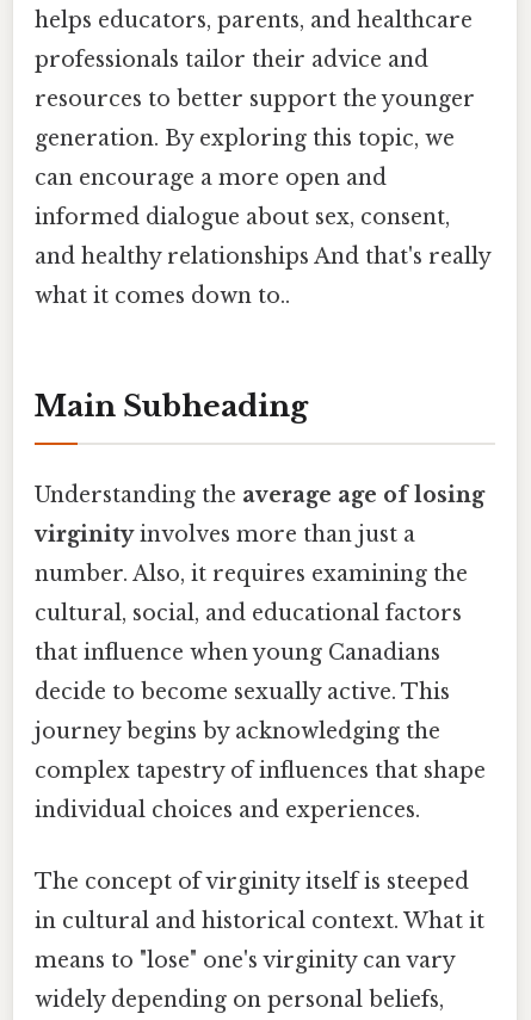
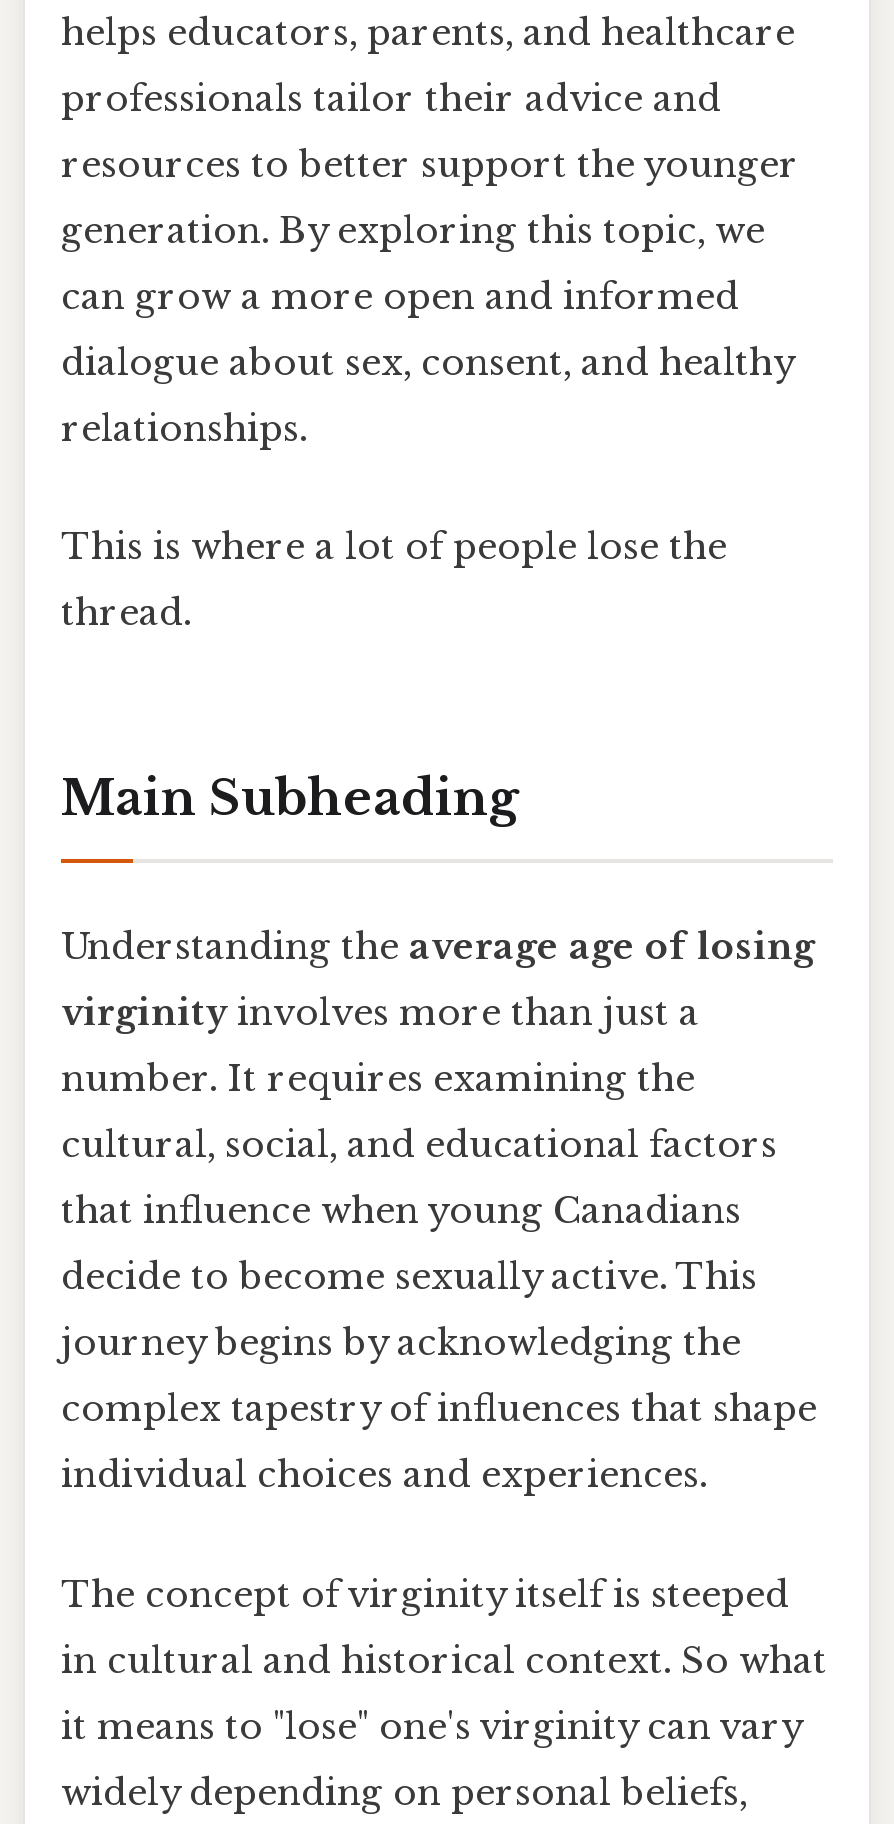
[35,165,490,309] can encourage a more open and | informed dialogue about sex, consent, | and healthy relationships And that's really | what it comes down to.. -> [61,276,793,636] can grow a more open and informed | dialogue about sex, consent, and healthy | relationships. | This is where a lot of people lose the | thread.
[35,561,468,587] number. Also, it requires examining the -> [61,1058,695,1102] number. It requires examining the
[35,907,484,934] in cultural and historical context. What it -> [61,1639,827,1683] in cultural and historical context. So what
[35,947,455,973] means to "lose" one's virginity can vary -> [61,1705,801,1749] it means to "lose" one's virginity can vary

